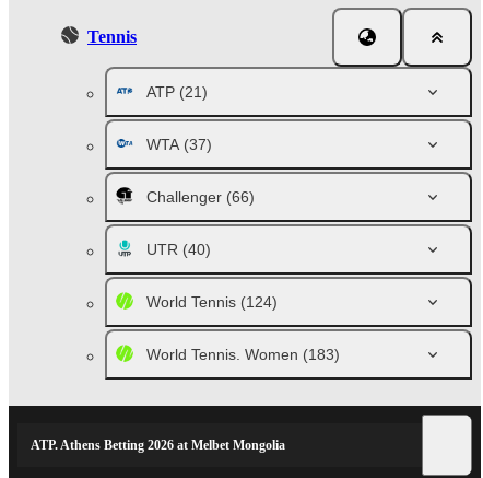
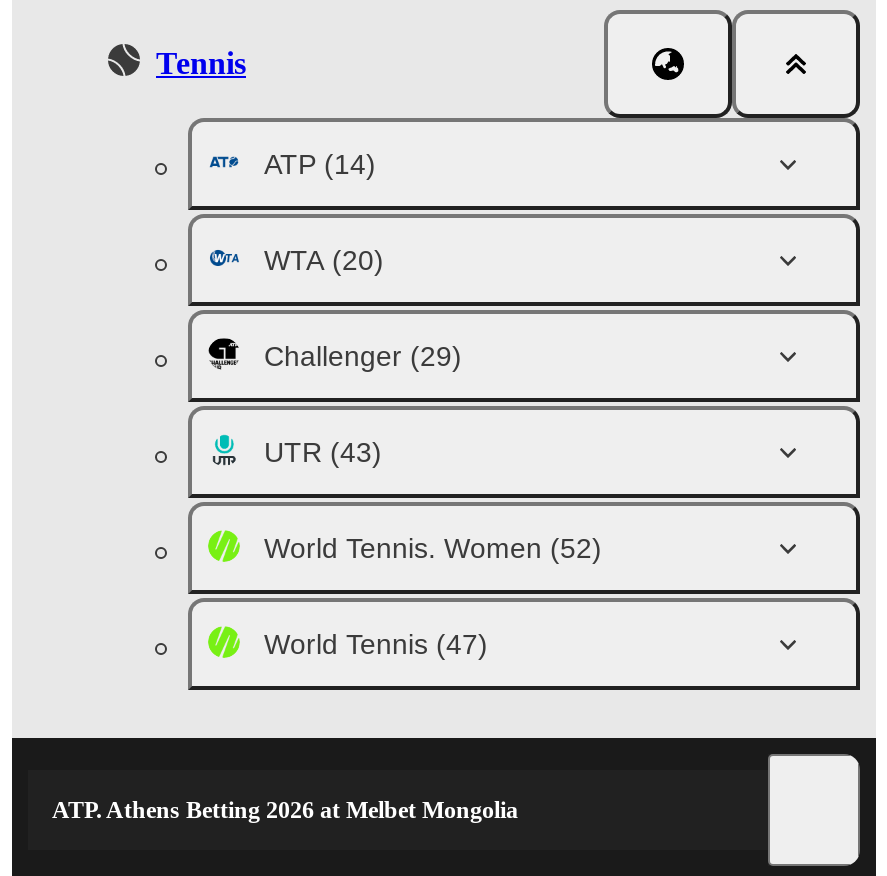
[146,83,208,101] ATP (21) -> [264,148,376,180] ATP (14)
[146,136,212,153] WTA (37) -> [264,244,384,276] WTA (20)
[146,188,255,206] Challenger (66) -> [264,340,462,372] Challenger (29)
[146,241,211,258] UTR (40) -> [264,436,382,468] UTR (43)
[146,293,278,311] World Tennis (124) -> [264,532,602,564] World Tennis. Women (52)
[146,346,340,363] World Tennis. Women (183) -> [264,628,488,660] World Tennis (47)

